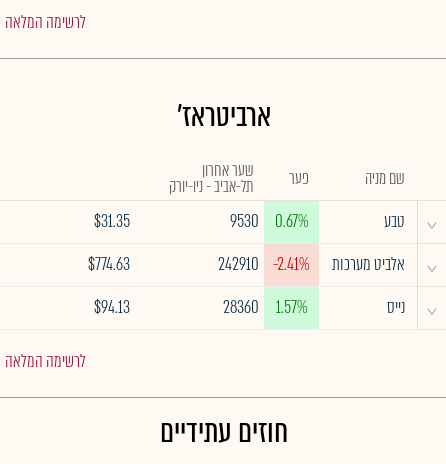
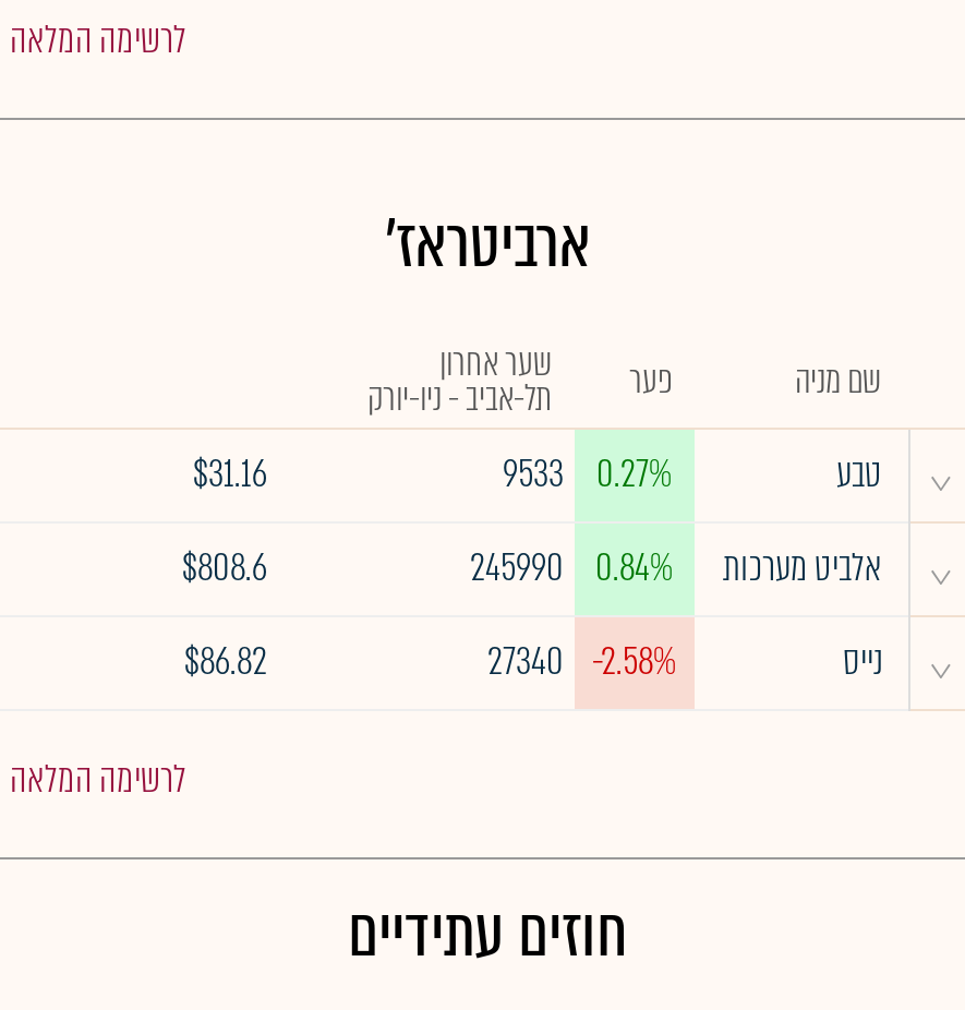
[94,209,130,234] $31.35 -> [193,447,267,502] $31.16
[230,209,259,234] 9530 -> [503,447,564,502] 9533
[274,209,308,234] 0.67% -> [596,447,673,502] 0.27%
[88,252,130,277] $774.63 -> [182,541,267,596] $808.6
[218,252,259,277] 242910 -> [470,541,564,596] 245990
[273,252,310,277] -2.41% -> [595,541,674,596] 0.84%
[94,295,130,320] $94.13 -> [184,635,267,689] $86.82
[223,295,259,320] 28360 -> [487,635,564,689] 27340
[275,295,307,320] 1.57% -> [592,635,677,689] -2.58%

